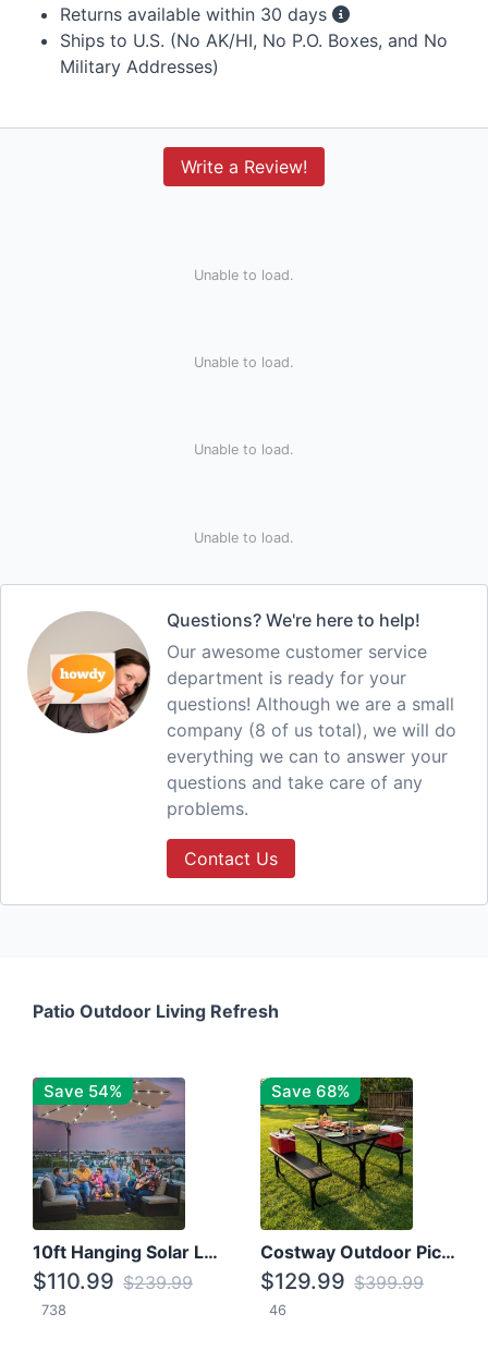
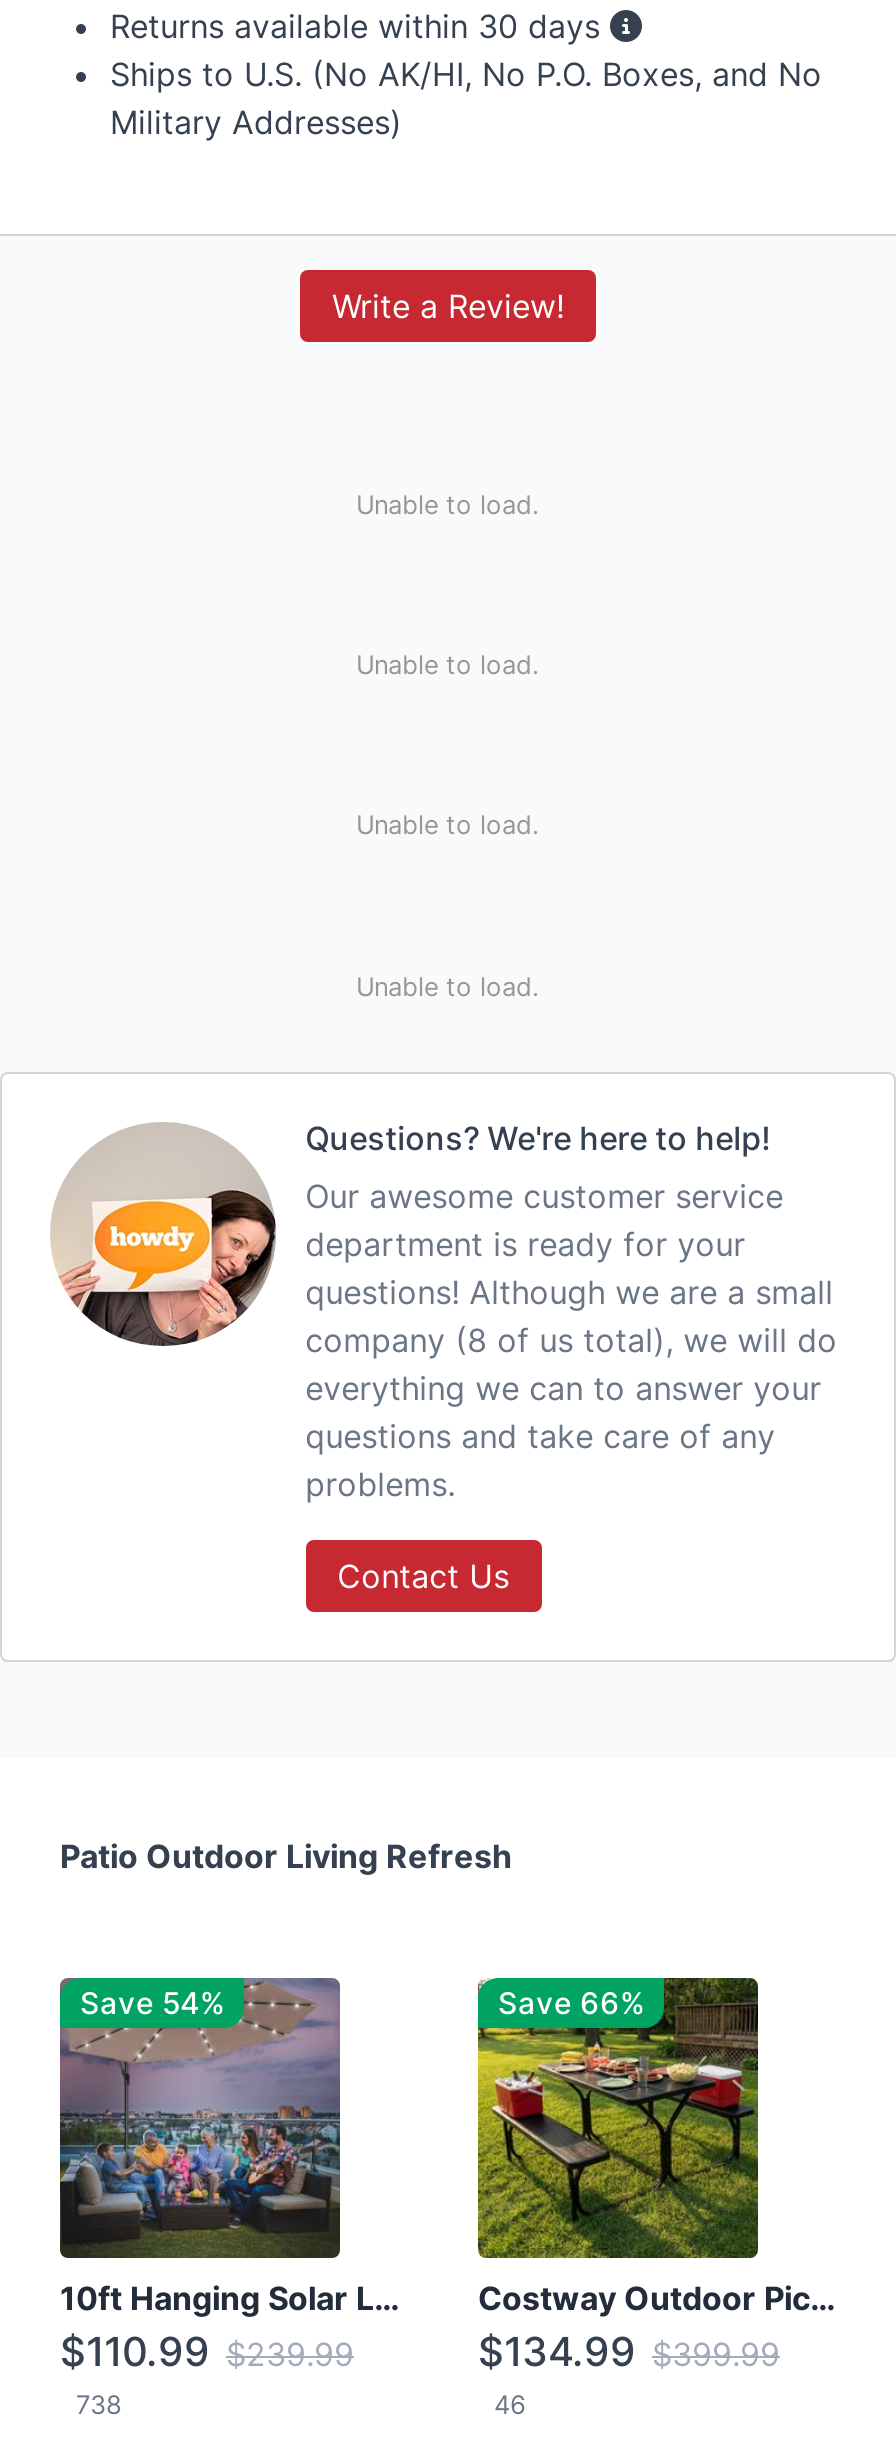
[271,1081,350,1101] Save 68% -> [498,1984,644,2022] Save 66%
[260,1268,424,1294] $129.99 $399.99 -> [478,2328,780,2376] $134.99 $399.99

